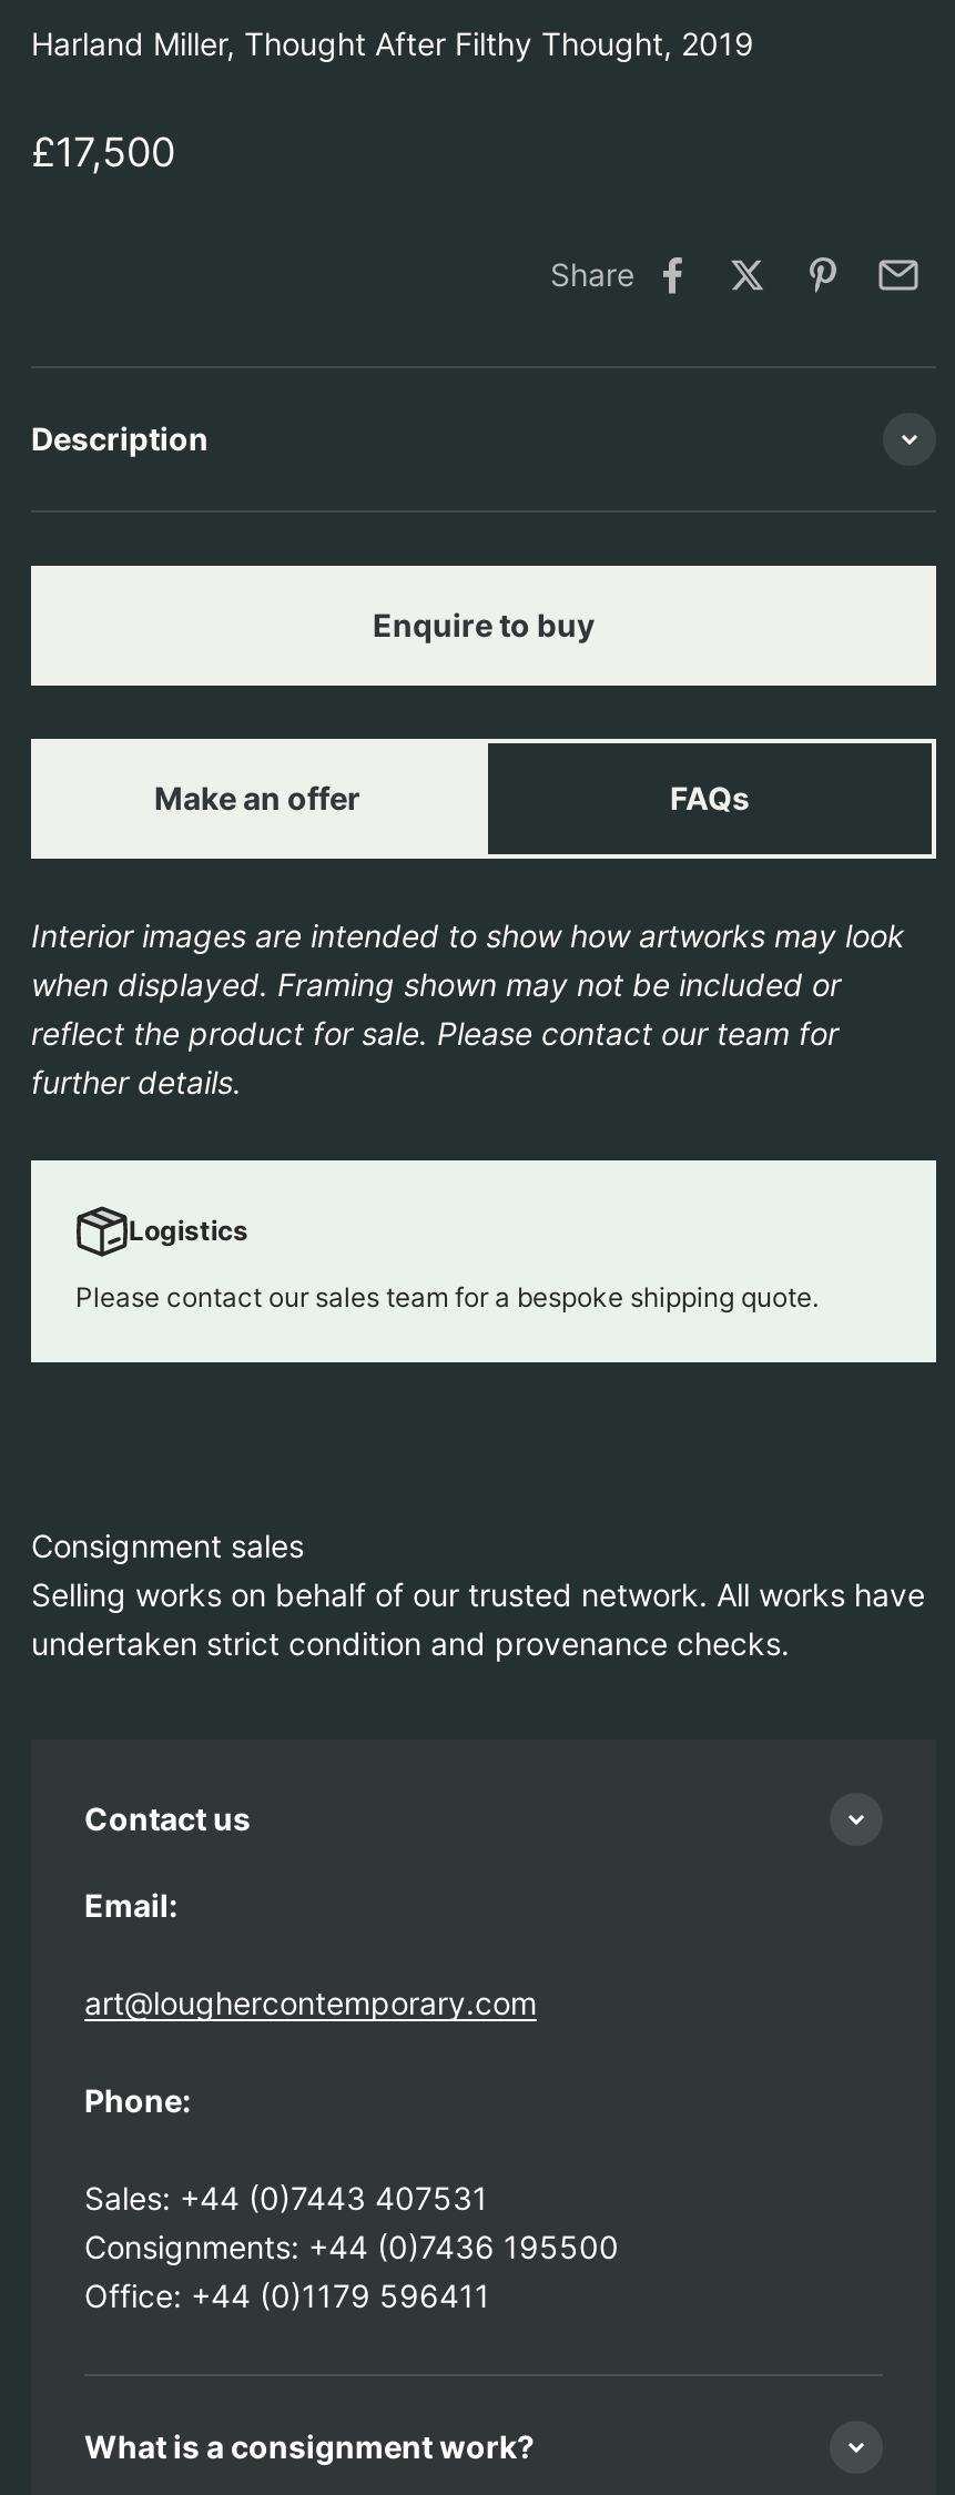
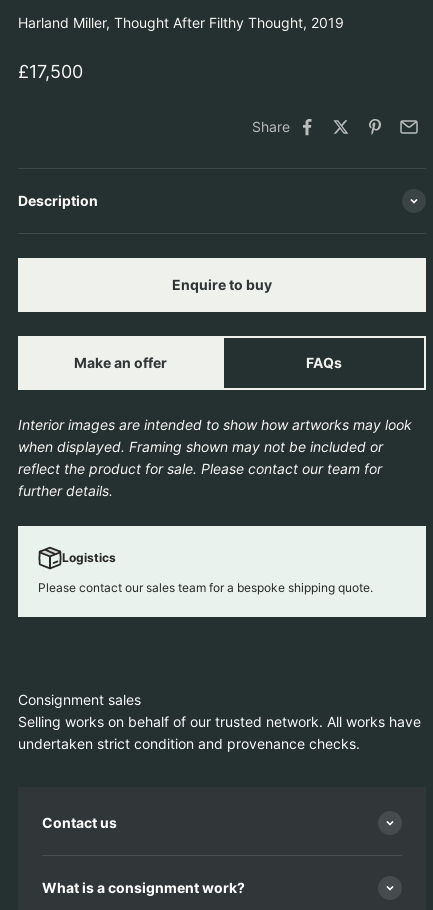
[84,1885,619,2314] Email: | art@loughercontemporary.com | Phone: | Sales: +44 (0)7443 407531 | Consignments: +44 (0)7436 195500 | Office: +44 (0)1179 596411 -> none

